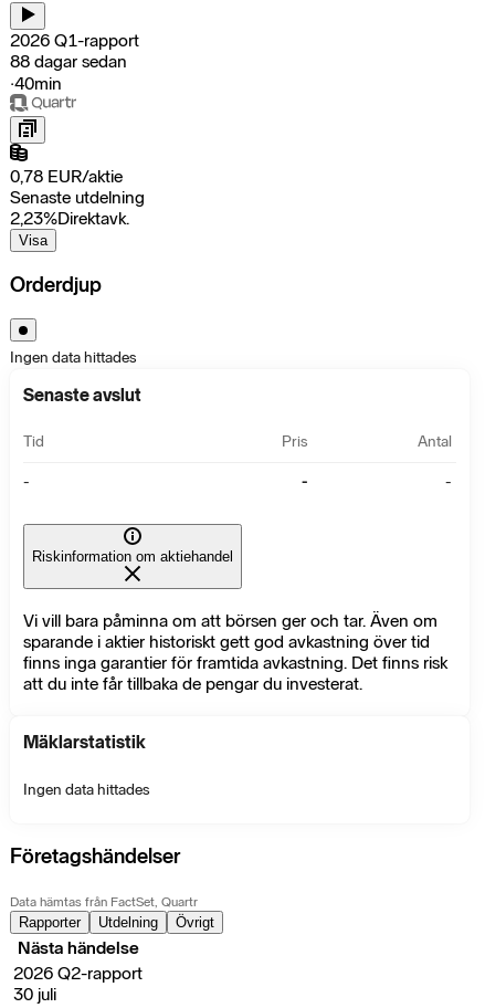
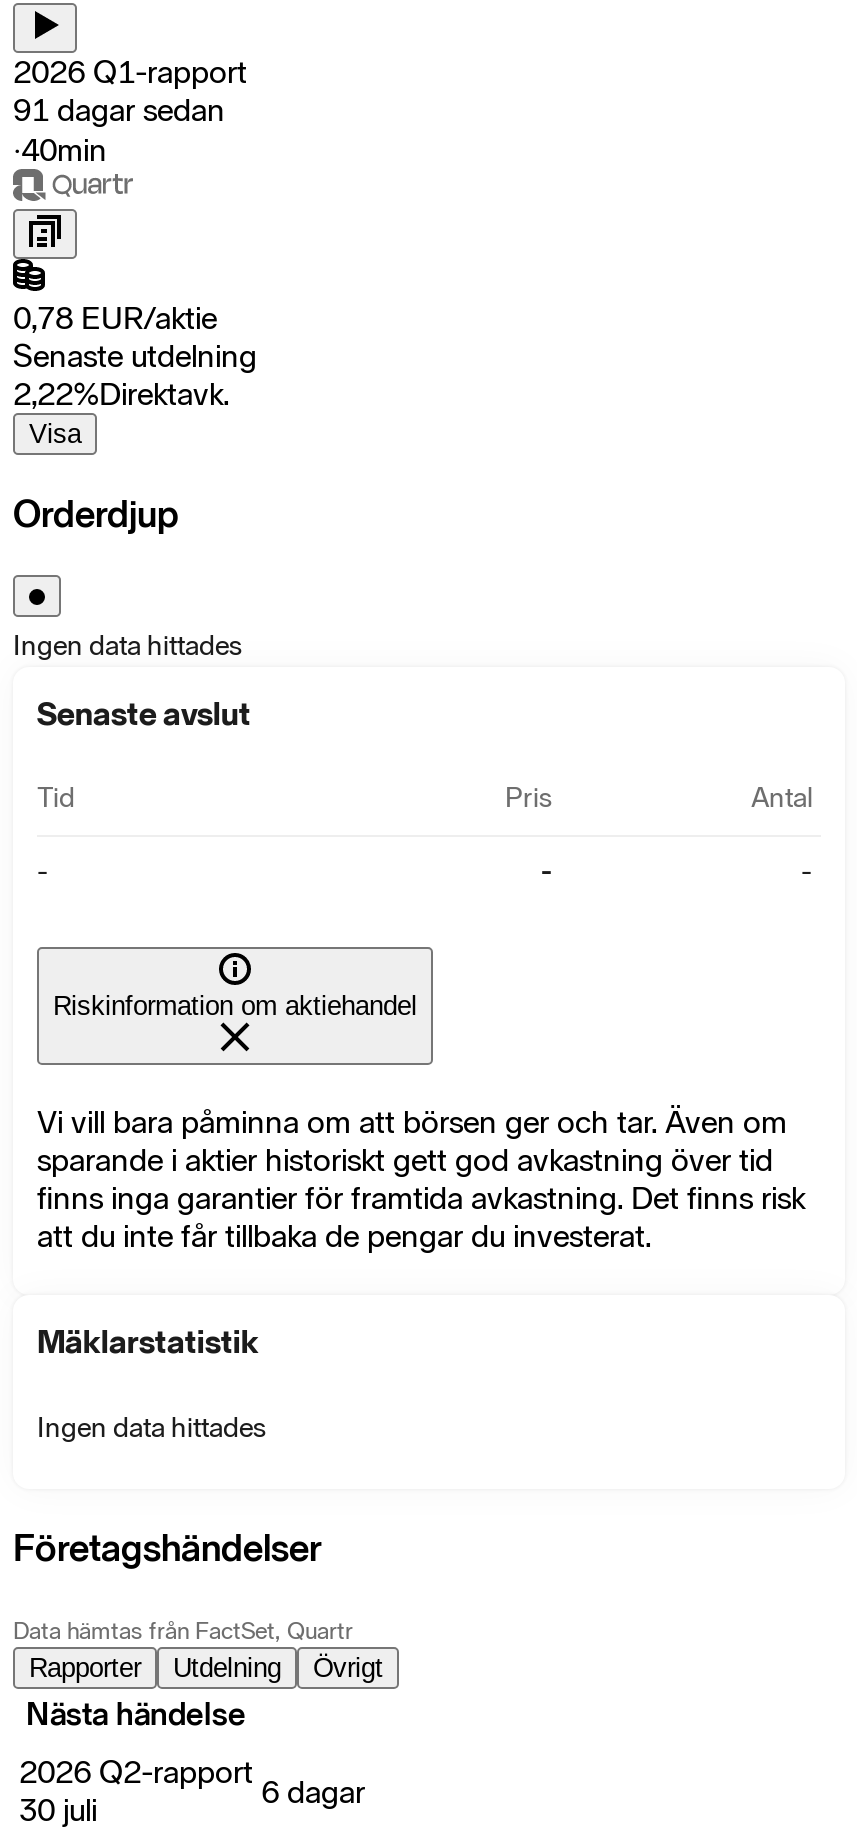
[10,51,127,72] 88 dagar sedan -> [13,91,225,129] 91 dagar sedan
[10,208,129,229] 2,23%Direktavk. -> [13,375,229,413] 2,22%Direktavk.
none -> [261,1773,365,1811] 6 dagar

